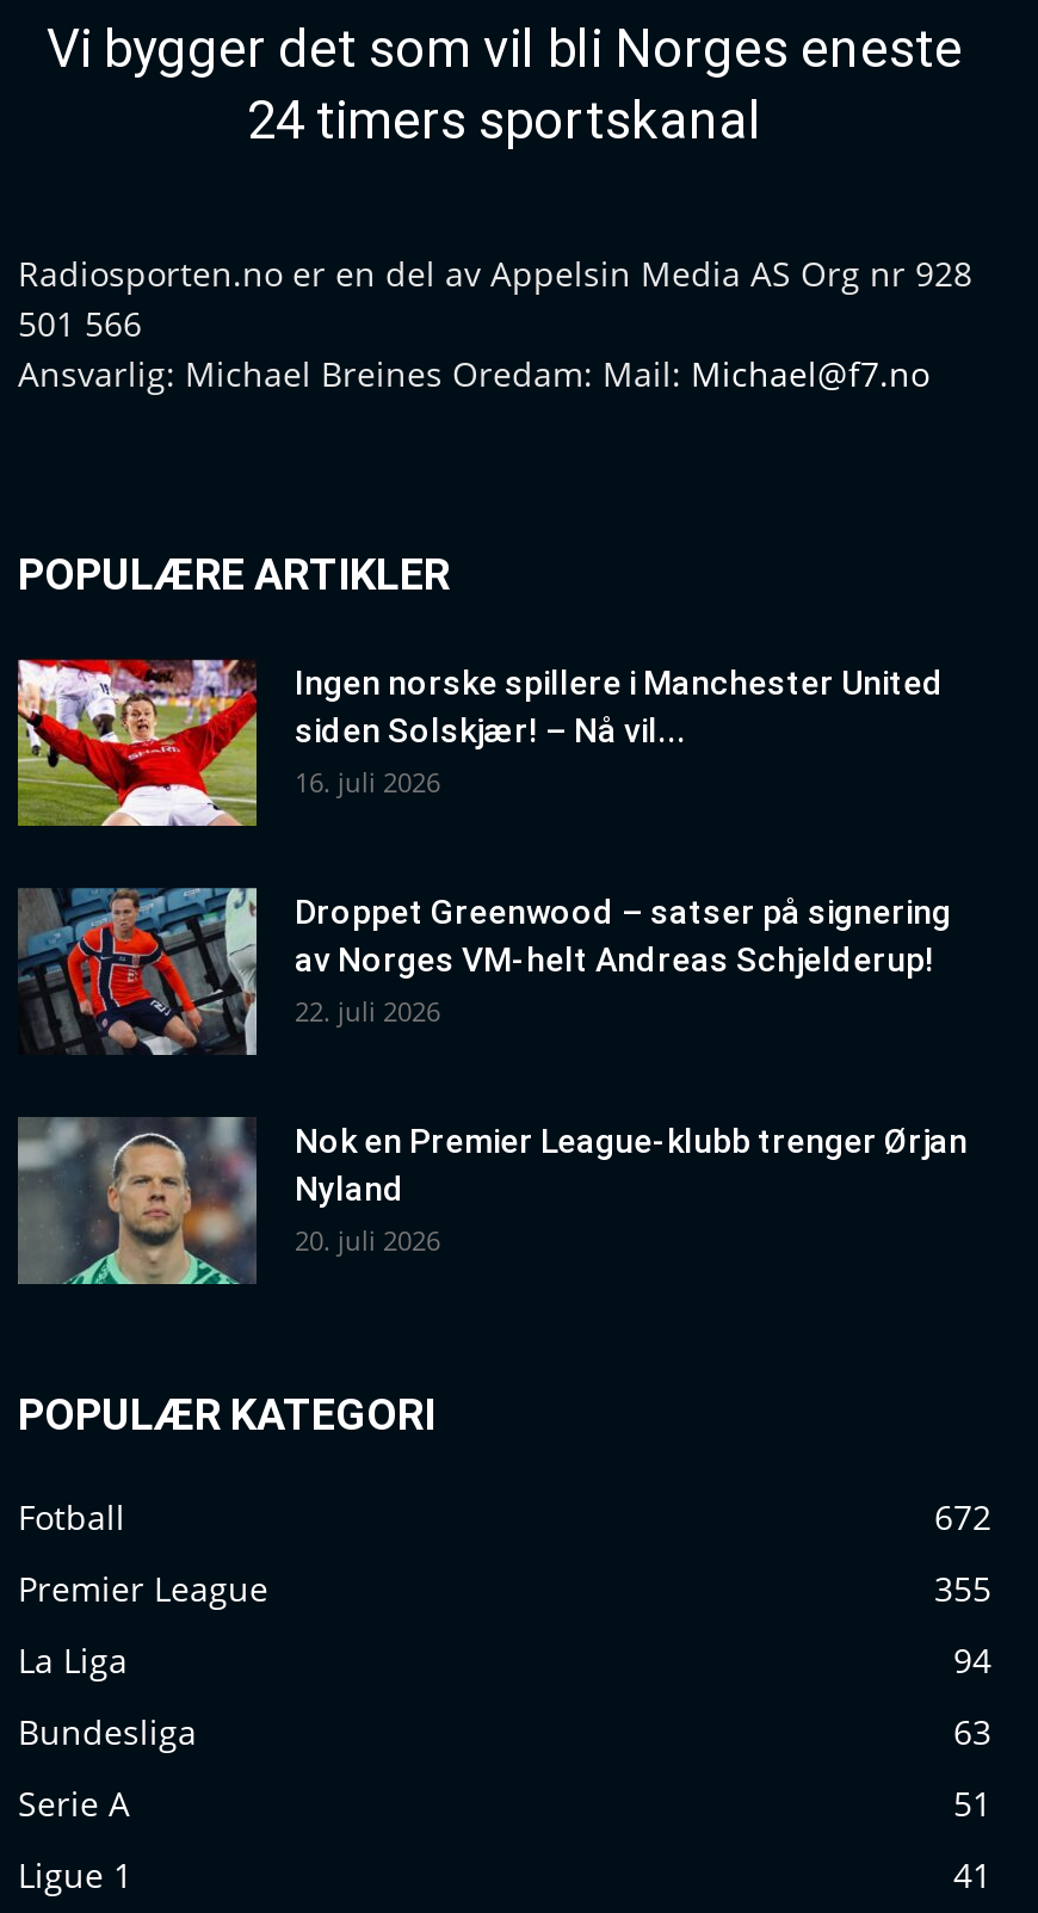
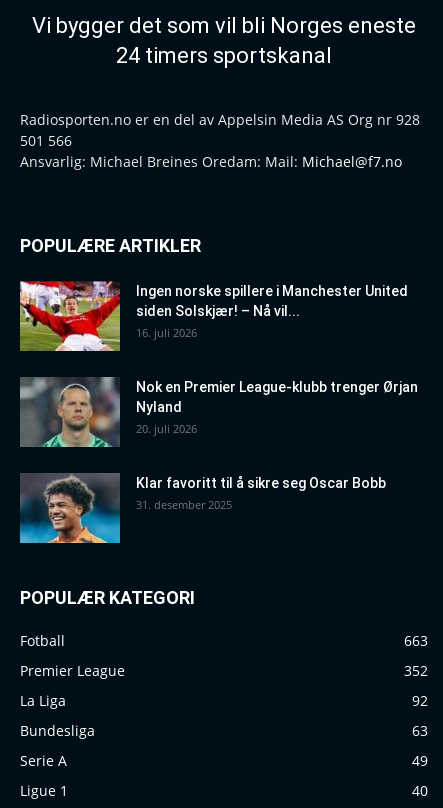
[18,885,951,1055] [image] | Droppet Greenwood – satser på signering | av Norges VM-helt Andreas Schjelderup! | 22. juli 2026 -> none
moved [16,1112,968,1289] -> [19,375,418,449]: [image] | Nok en Premier League-klubb trenger Ørjan | Nyland | 20. juli 2026
none -> [19,473,386,544] [image] | Klar favoritt til å sikre seg Oscar Bobb | 31. desember 2025
[934,1494,991,1540] 672 -> [404,631,428,650] 663
[934,1566,991,1611] 355 -> [404,661,428,680] 352
[953,1638,991,1683] 94 -> [412,691,428,710] 92
[953,1781,991,1826] 51 -> [412,751,428,770] 49
[953,1852,991,1898] 41 -> [412,781,428,800] 40

